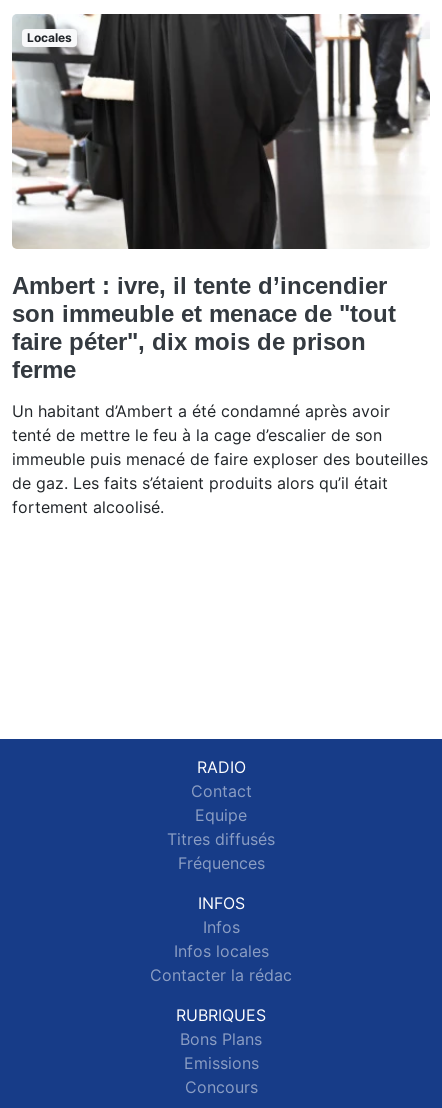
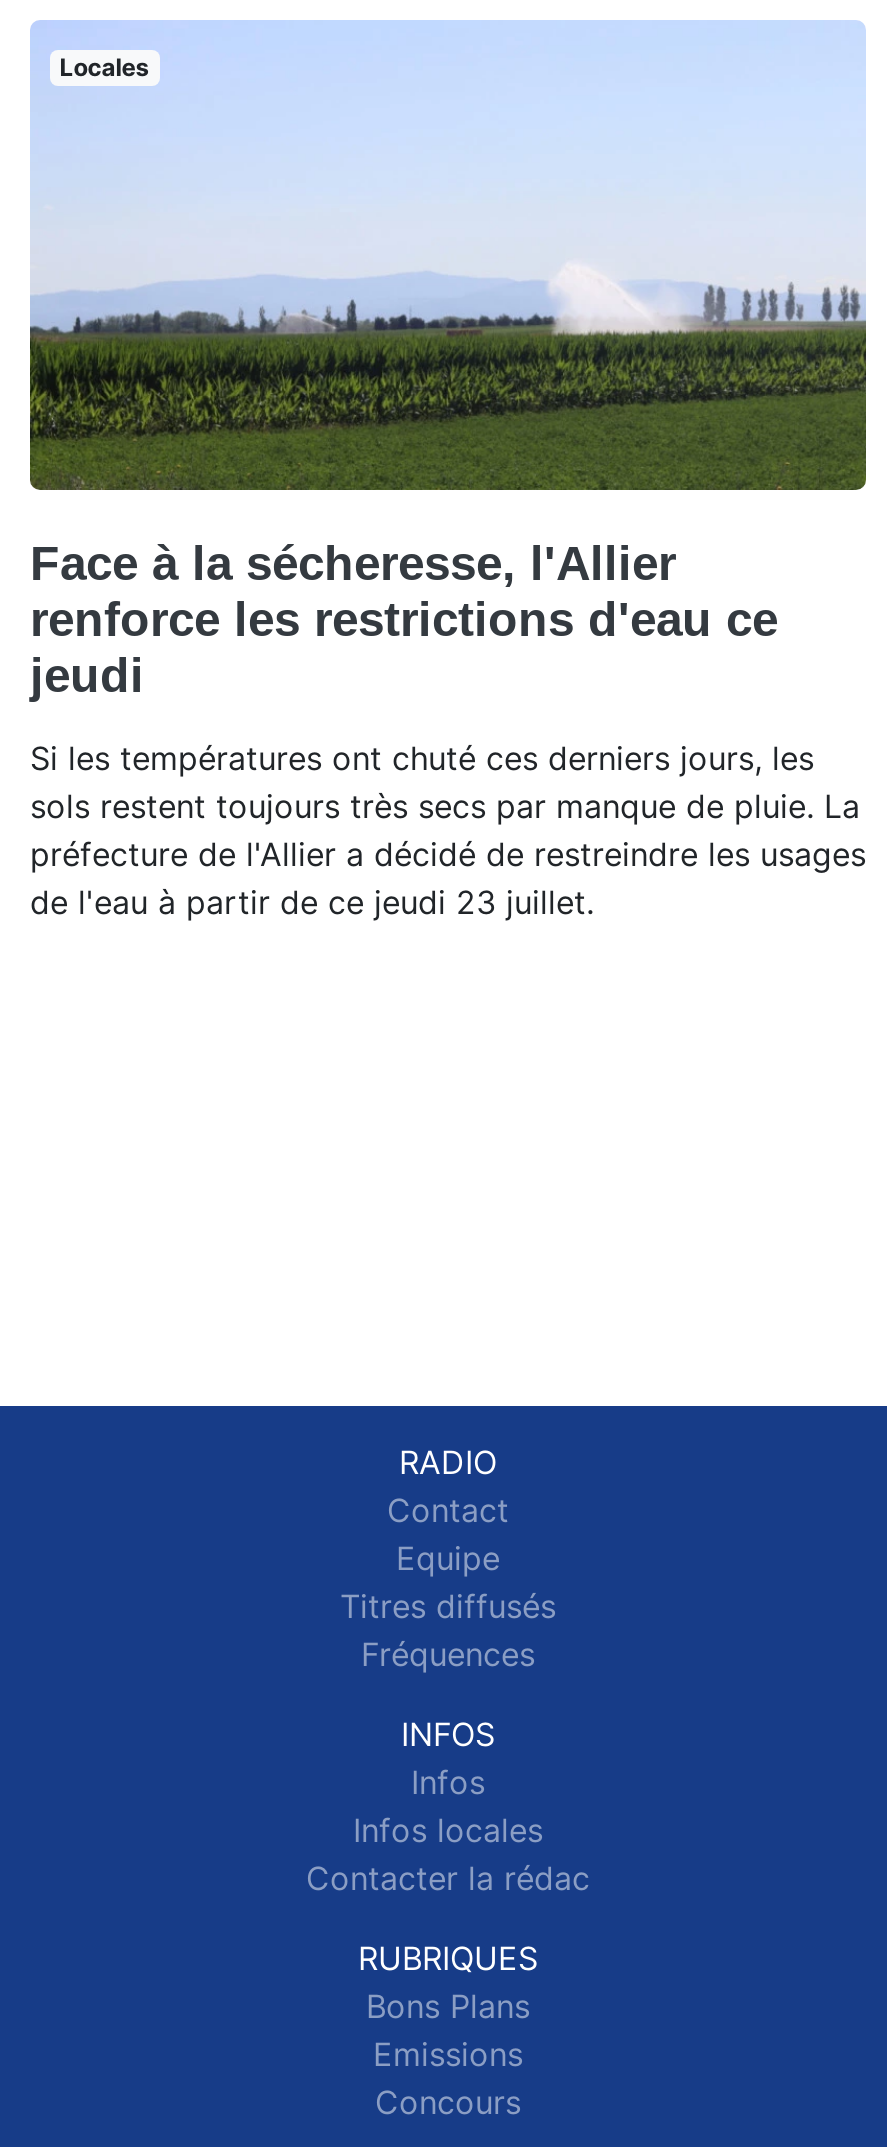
[11,13,431,383] [image] | Ambert : ivre, il tente d’incendier | son immeuble et menace de "tout | faire péter", dix mois de prison | ferme -> [28,19,868,702] [image] | Face à la sécheresse, l'Allier | renforce les restrictions d'eau ce | jeudi
[12,401,428,517] Un habitant d’Ambert a été condamné après avoir | tenté de mettre le feu à la cage d’escalier de son | immeuble puis menacé de faire exploser des bouteilles | de gaz. Les faits s’étaient produits alors qu’il était | fortement alcoolisé. -> [30,738,866,922] Si les températures ont chuté ces derniers jours, les | sols restent toujours très secs par manque de pluie. La | préfecture de l'Allier a décidé de restreindre les usages | de l'eau à partir de ce jeudi 23 juillet.

